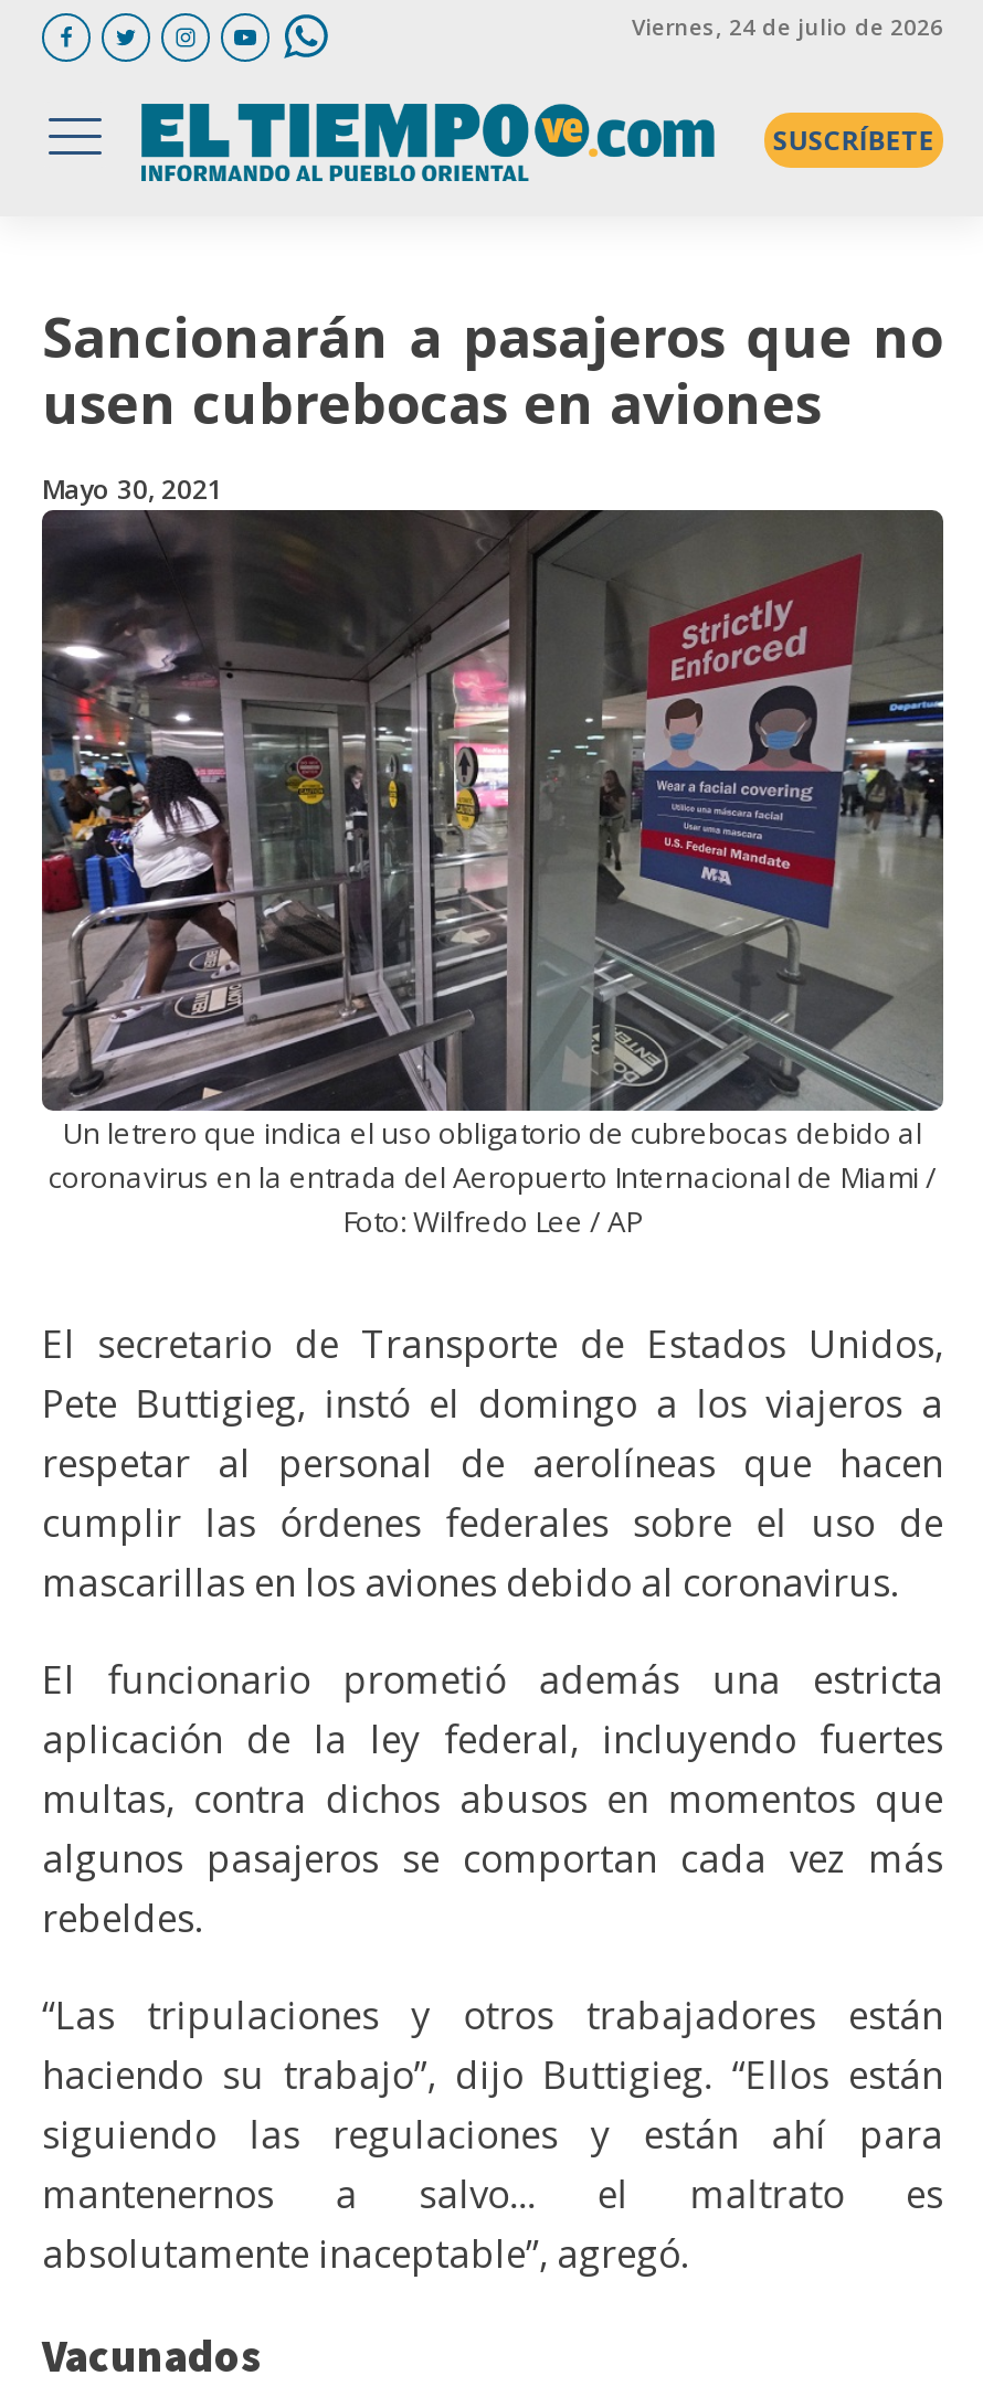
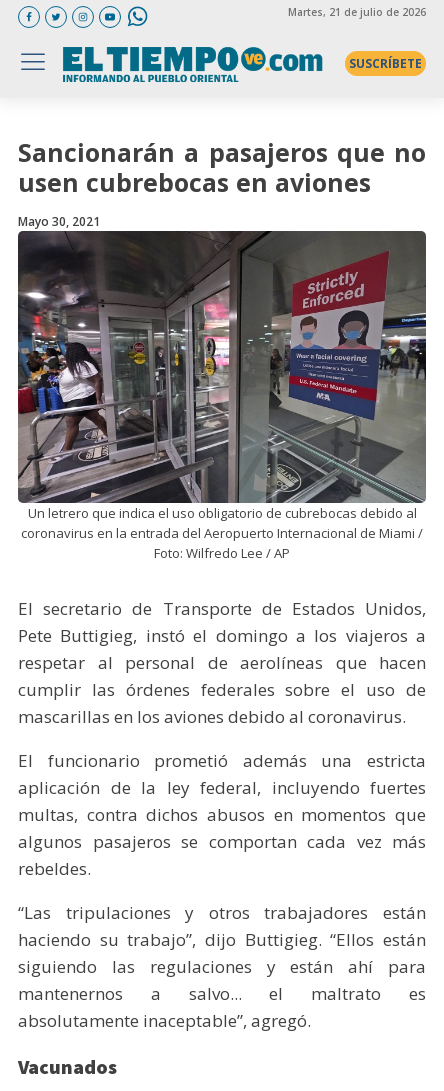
[632,10,943,41] Viernes, 24 de julio de 2026 -> [288,4,426,18] Martes, 21 de julio de 2026

